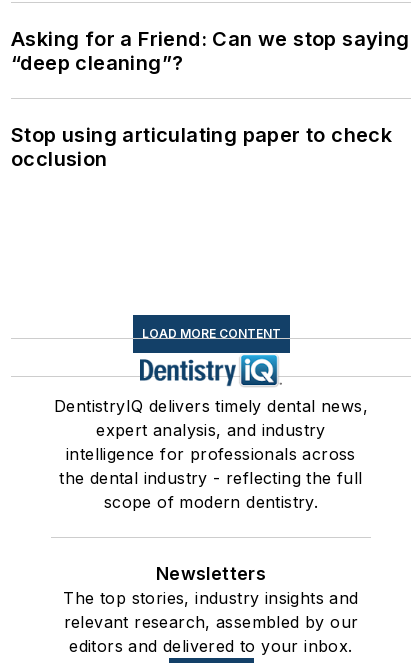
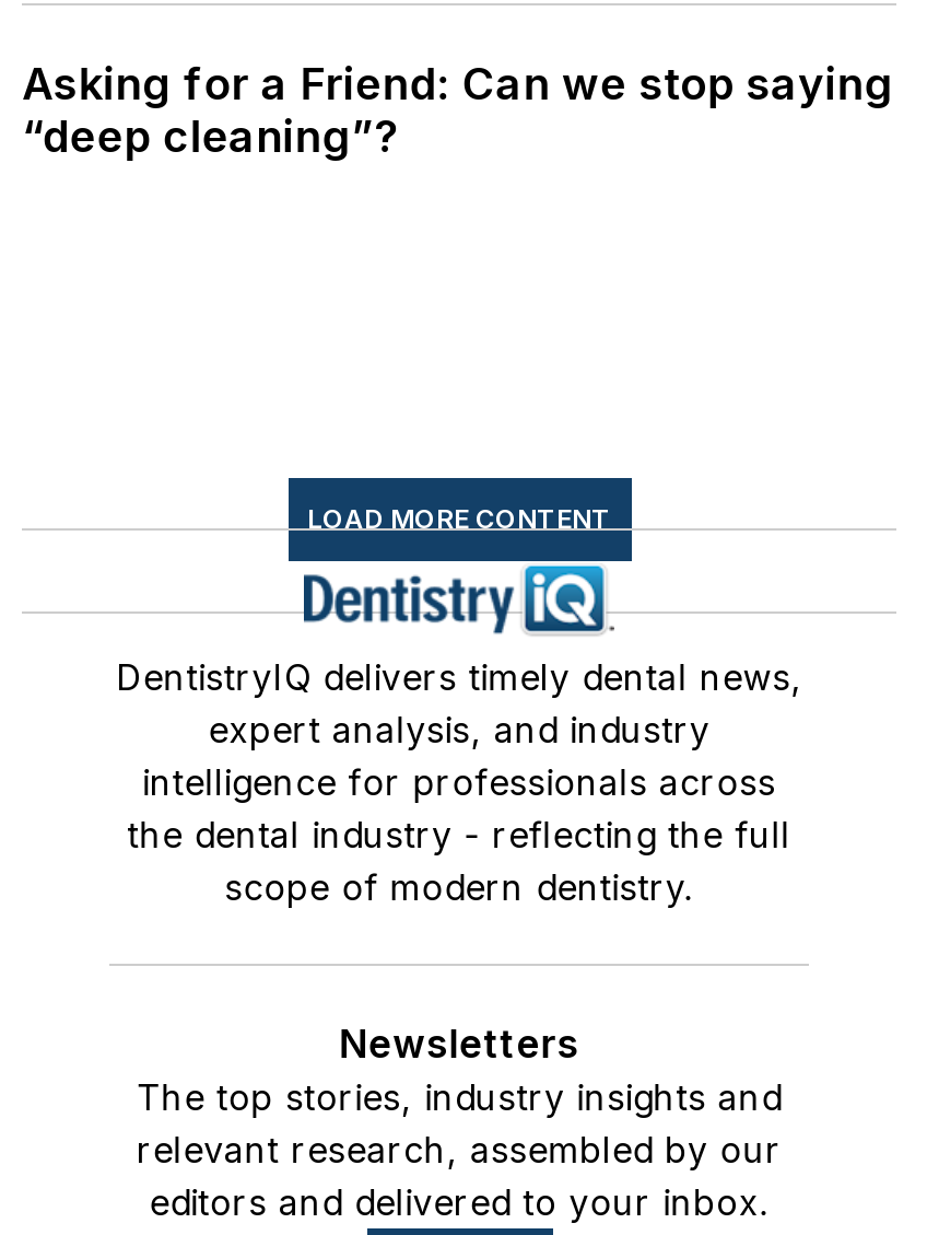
[11,123,392,171] Stop using articulating paper to check | occlusion -> none

